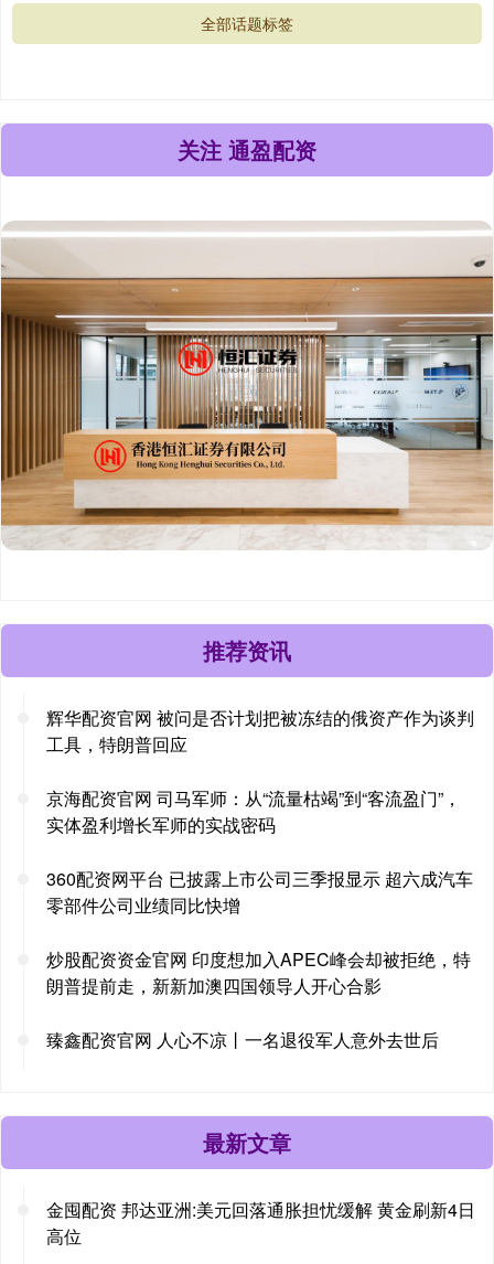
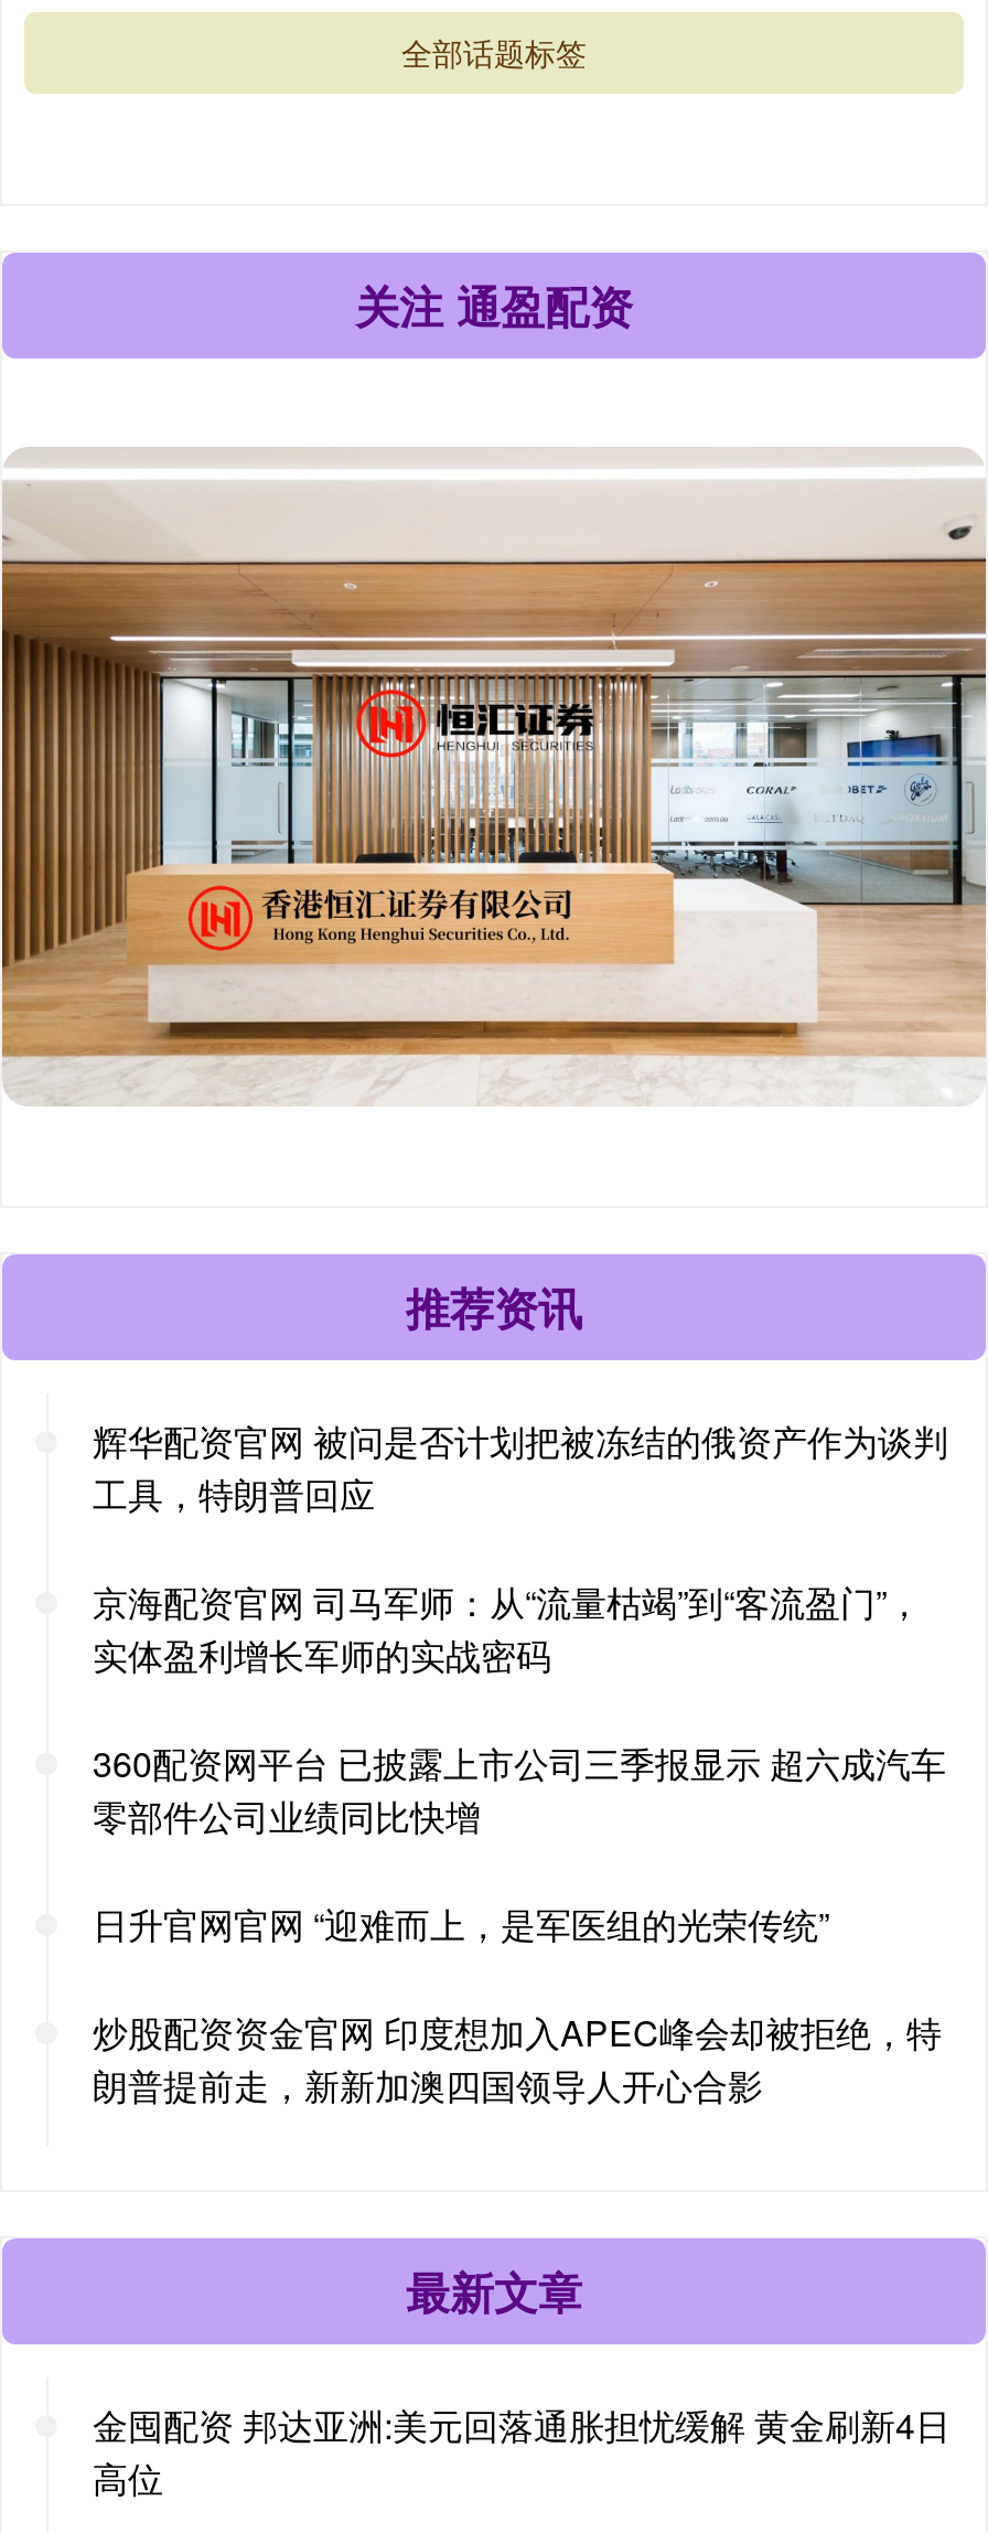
none -> [93,1898,829,1948] 日升官网官网 “迎难而上，是军医组的光荣传统”
moved [46,946,471,998] -> [93,2006,942,2109]: 炒股配资资金官网 印度想加入APEC峰会却被拒绝，特 | 朗普提前走，新新加澳四国领导人开心合影
[46,1026,439,1052] 臻鑫配资官网 人心不凉丨一名退役军人意外去世后 -> none

